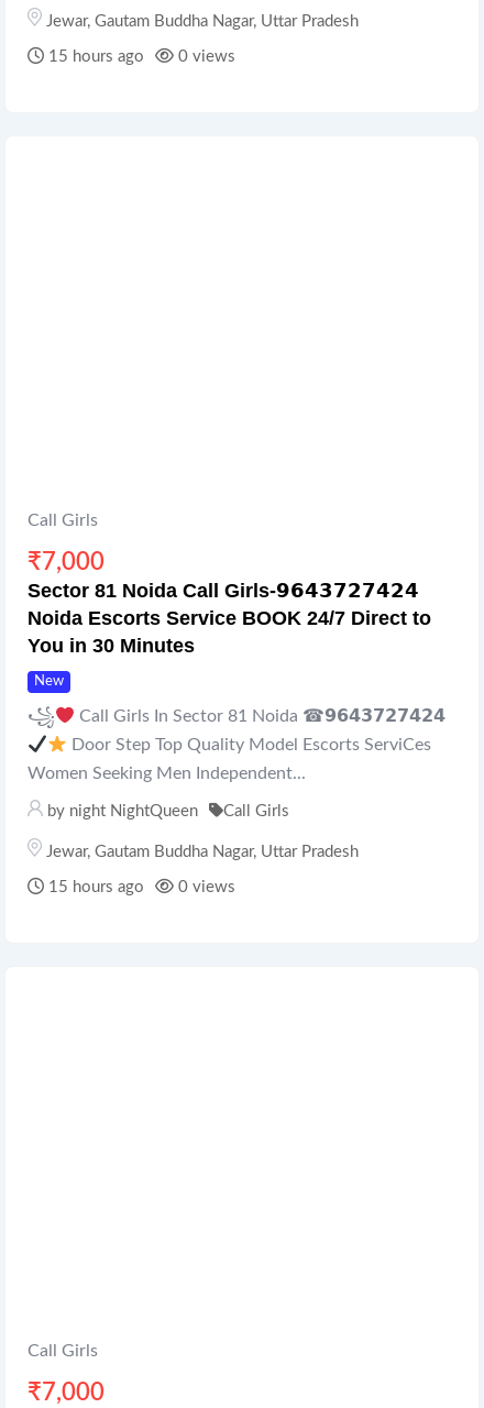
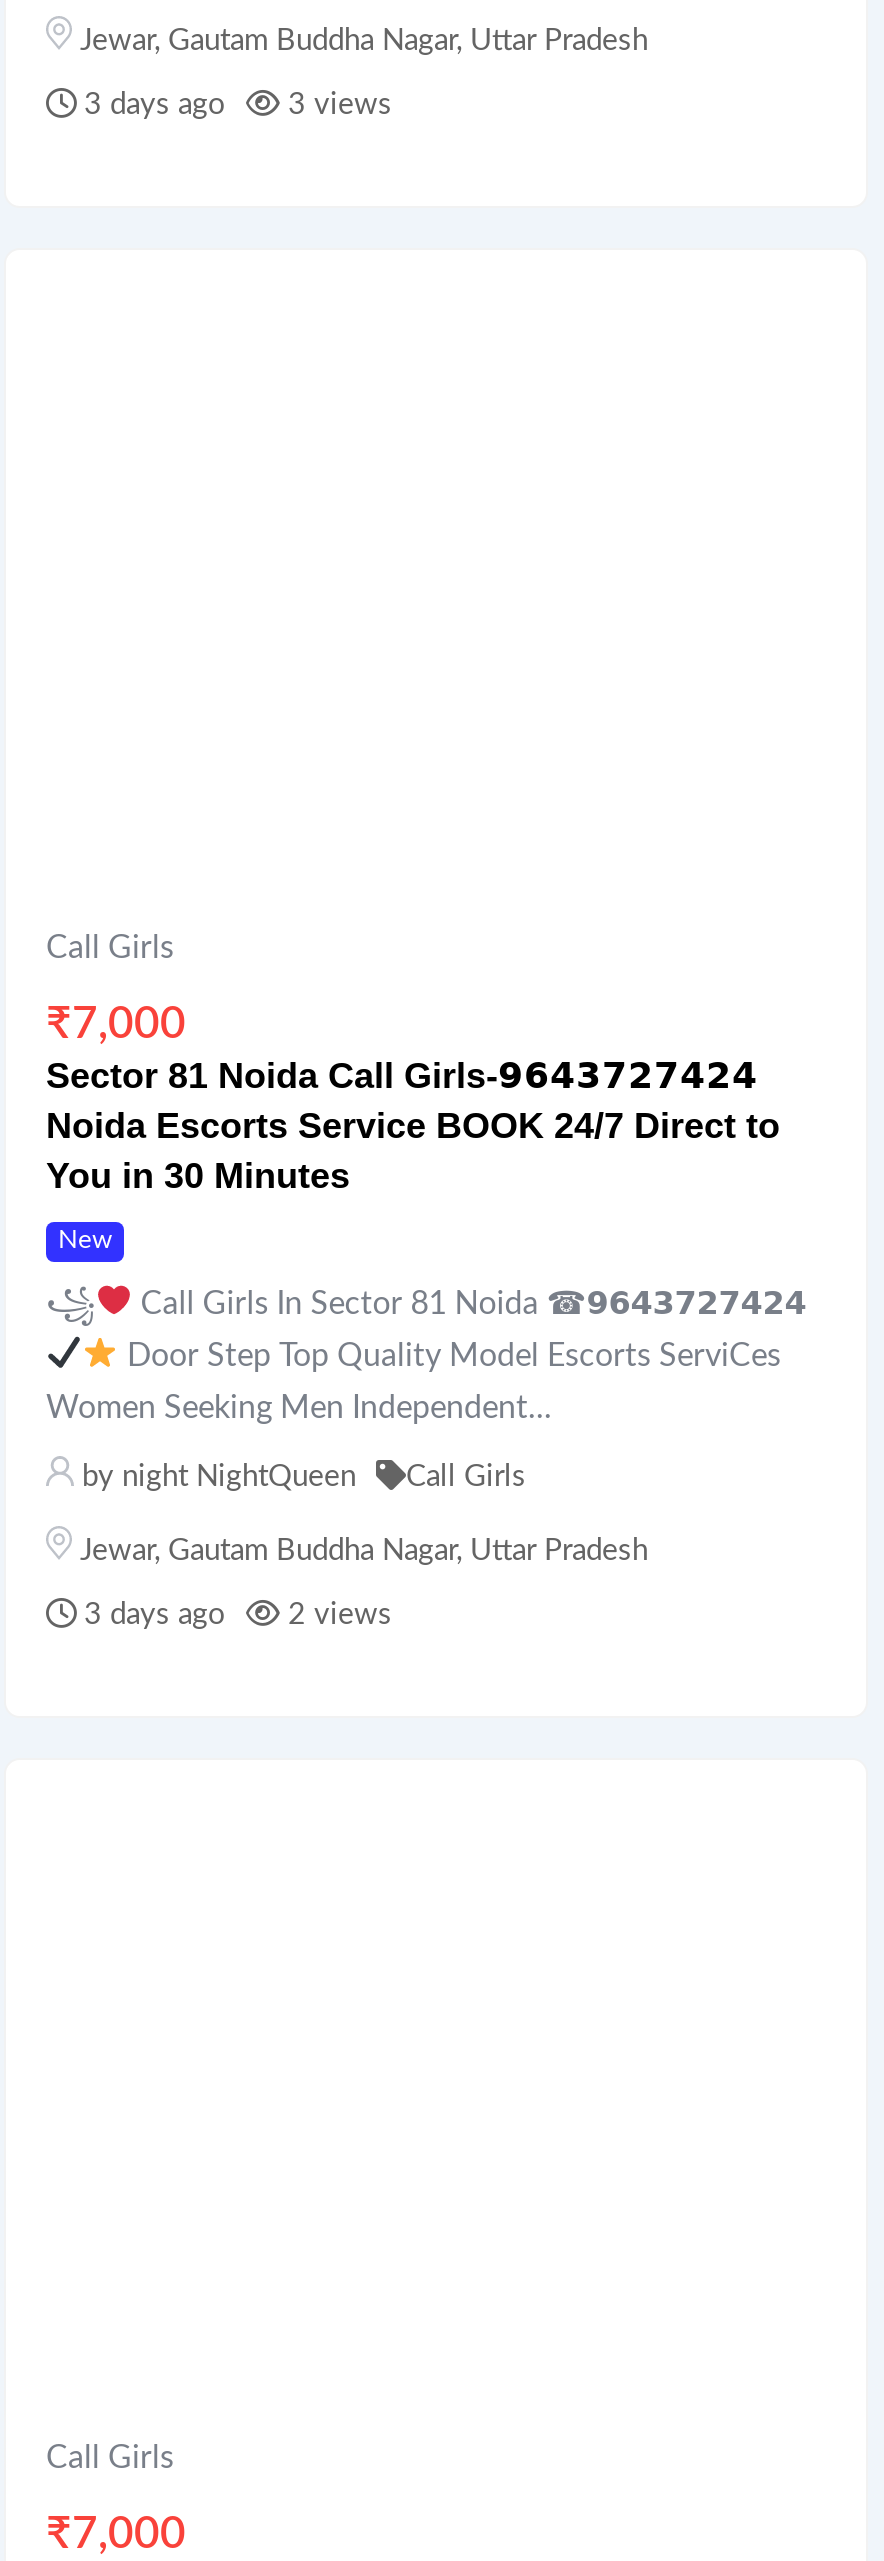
[44,48,144,65] 15 hours ago -> [76,89,226,119] 3 days ago
[174,48,235,65] 0 views -> [280,89,392,119] 3 views
[44,879,144,895] 15 hours ago -> [76,1599,226,1629] 3 days ago
[174,879,235,895] 0 views -> [280,1599,392,1629] 2 views

